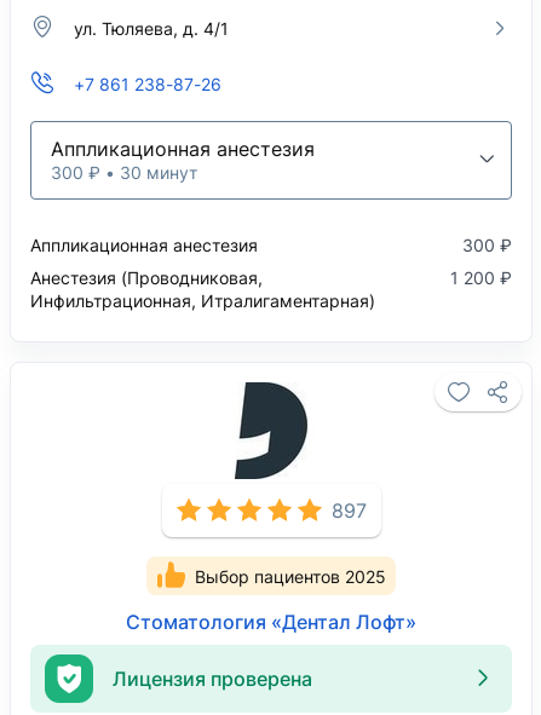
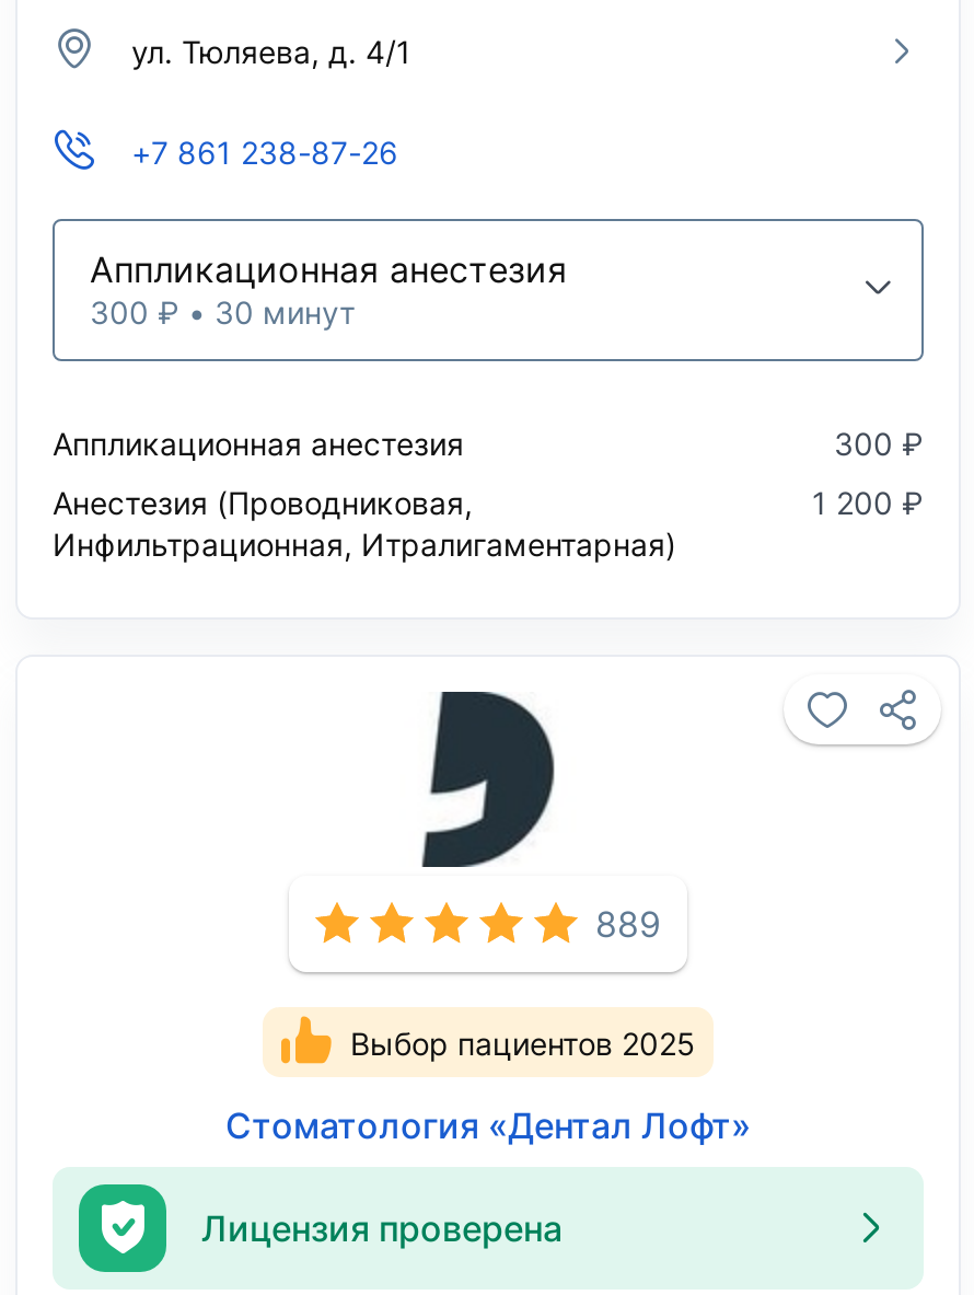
[331,498,366,523] 897 -> [595,902,661,946] 889

